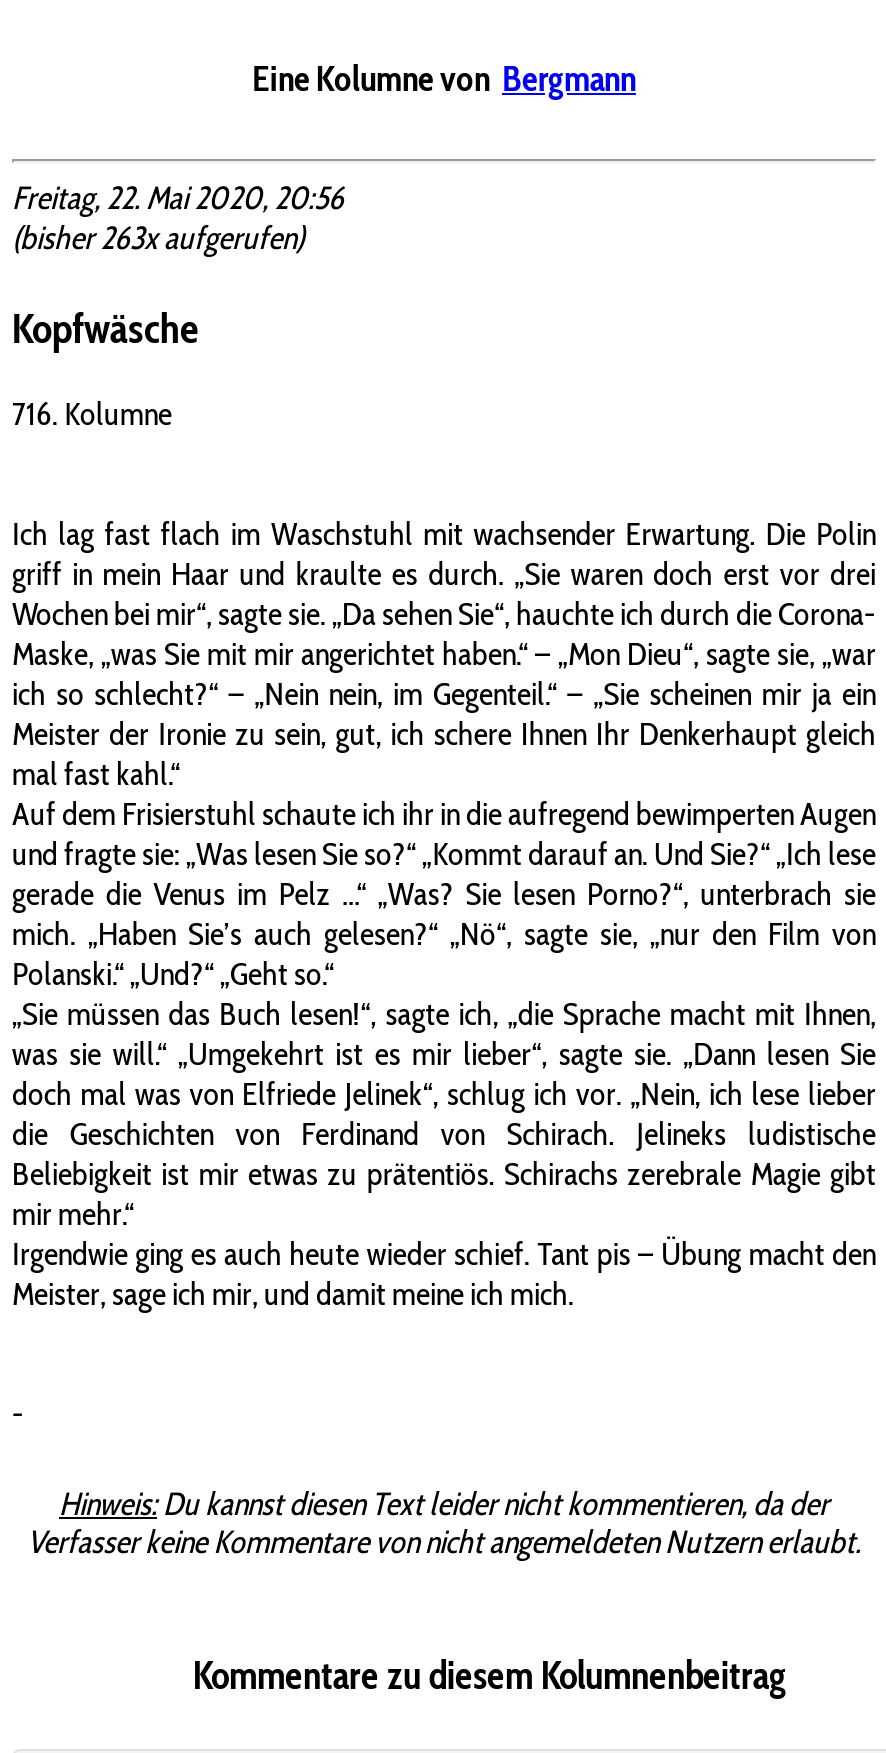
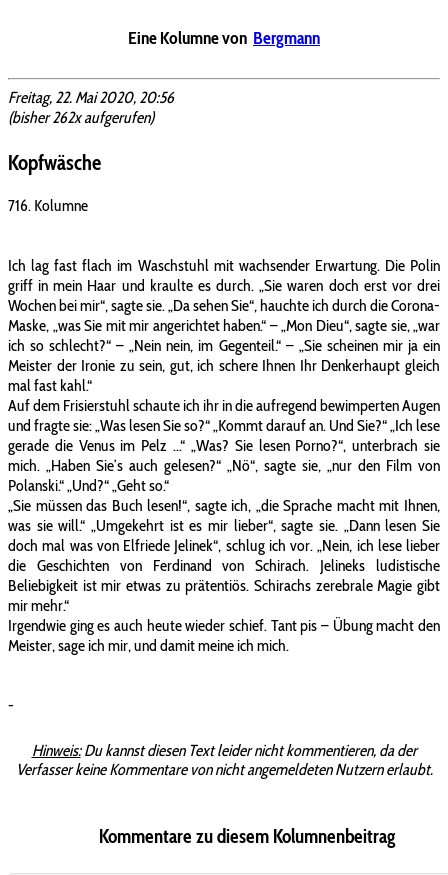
[12,219,304,257] (bisher 263x aufgerufen) -> [8,108,154,127] (bisher 262x aufgerufen)

